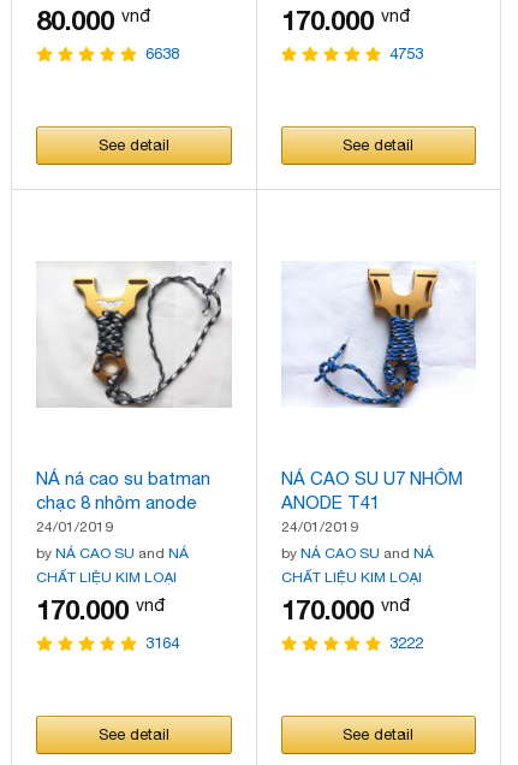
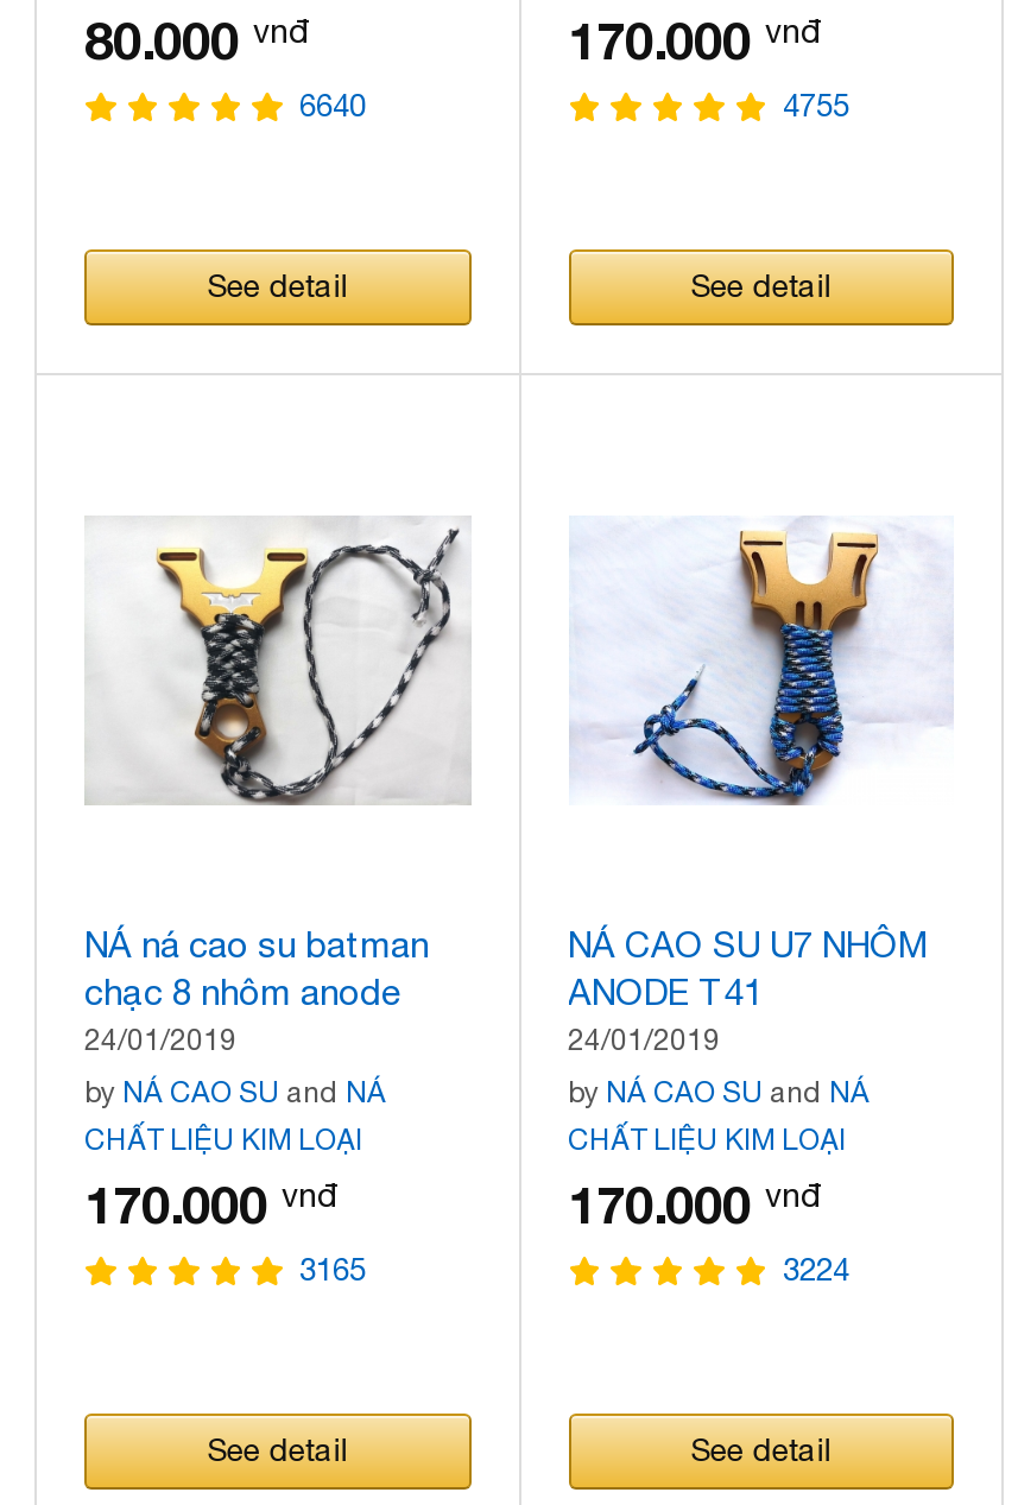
[145,45,178,63] 6638 -> [299,88,366,124] 6640
[389,45,423,63] 4753 -> [783,88,849,124] 4755
[145,634,178,652] 3164 -> [299,1252,366,1288] 3165
[389,634,423,652] 3222 -> [783,1252,849,1288] 3224

